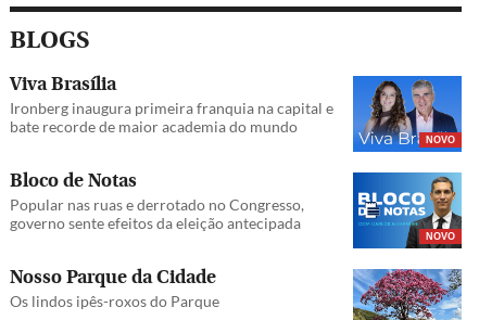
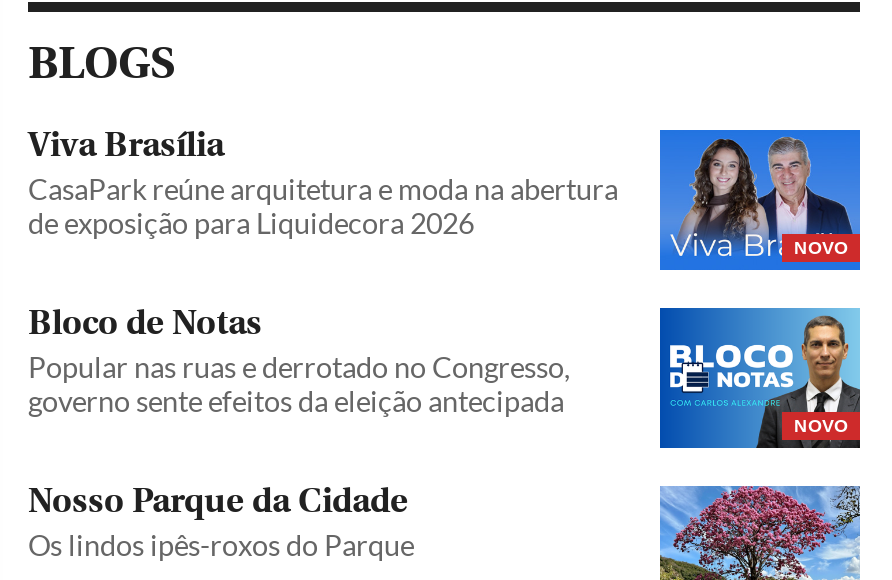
[10,98,333,135] Ironberg inaugura primeira franquia na capital e | bate recorde de maior academia do mundo -> [28,171,618,239] CasaPark reúne arquitetura e moda na abertura | de exposição para Liquidecora 2026

